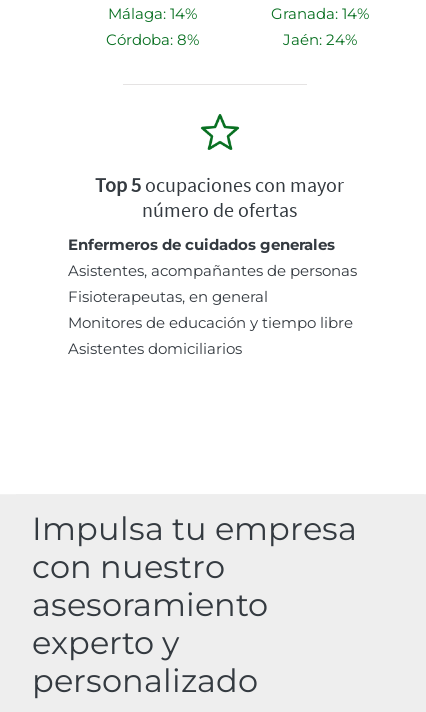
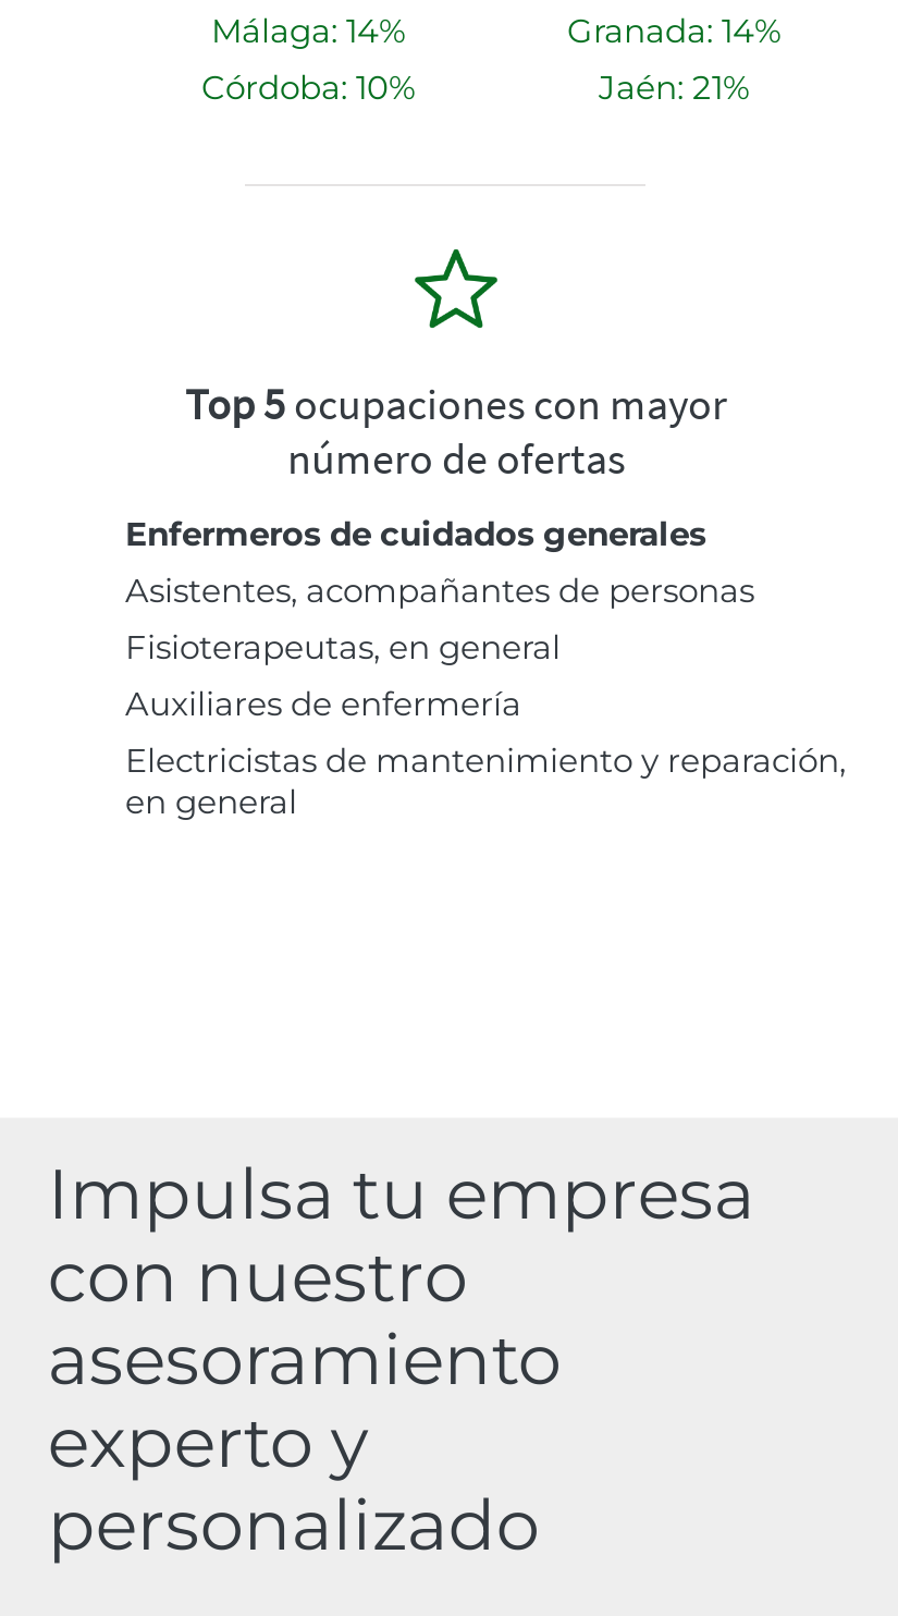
[105,30,198,49] Córdoba: 8% -> [201,66,415,107] Córdoba: 10%
[283,30,357,49] Jaén: 24% -> [599,66,749,107] Jaén: 21%
[68,313,353,358] Monitores de educación y tiempo libre | Asistentes domiciliarios -> [125,682,846,822] Auxiliares de enfermería | Electricistas de mantenimiento y reparación, | en general

